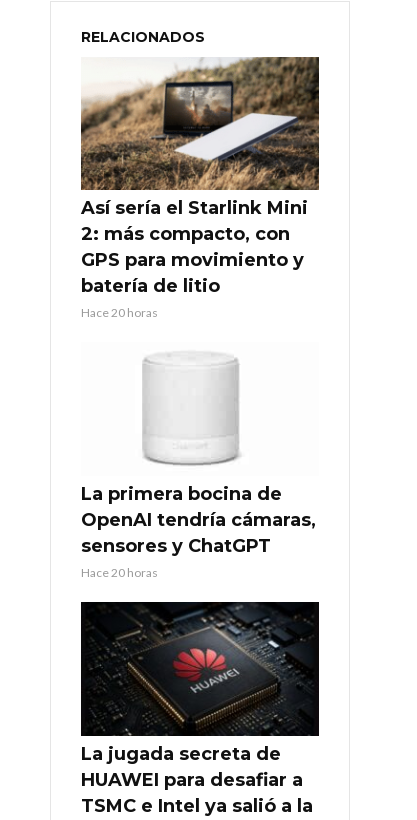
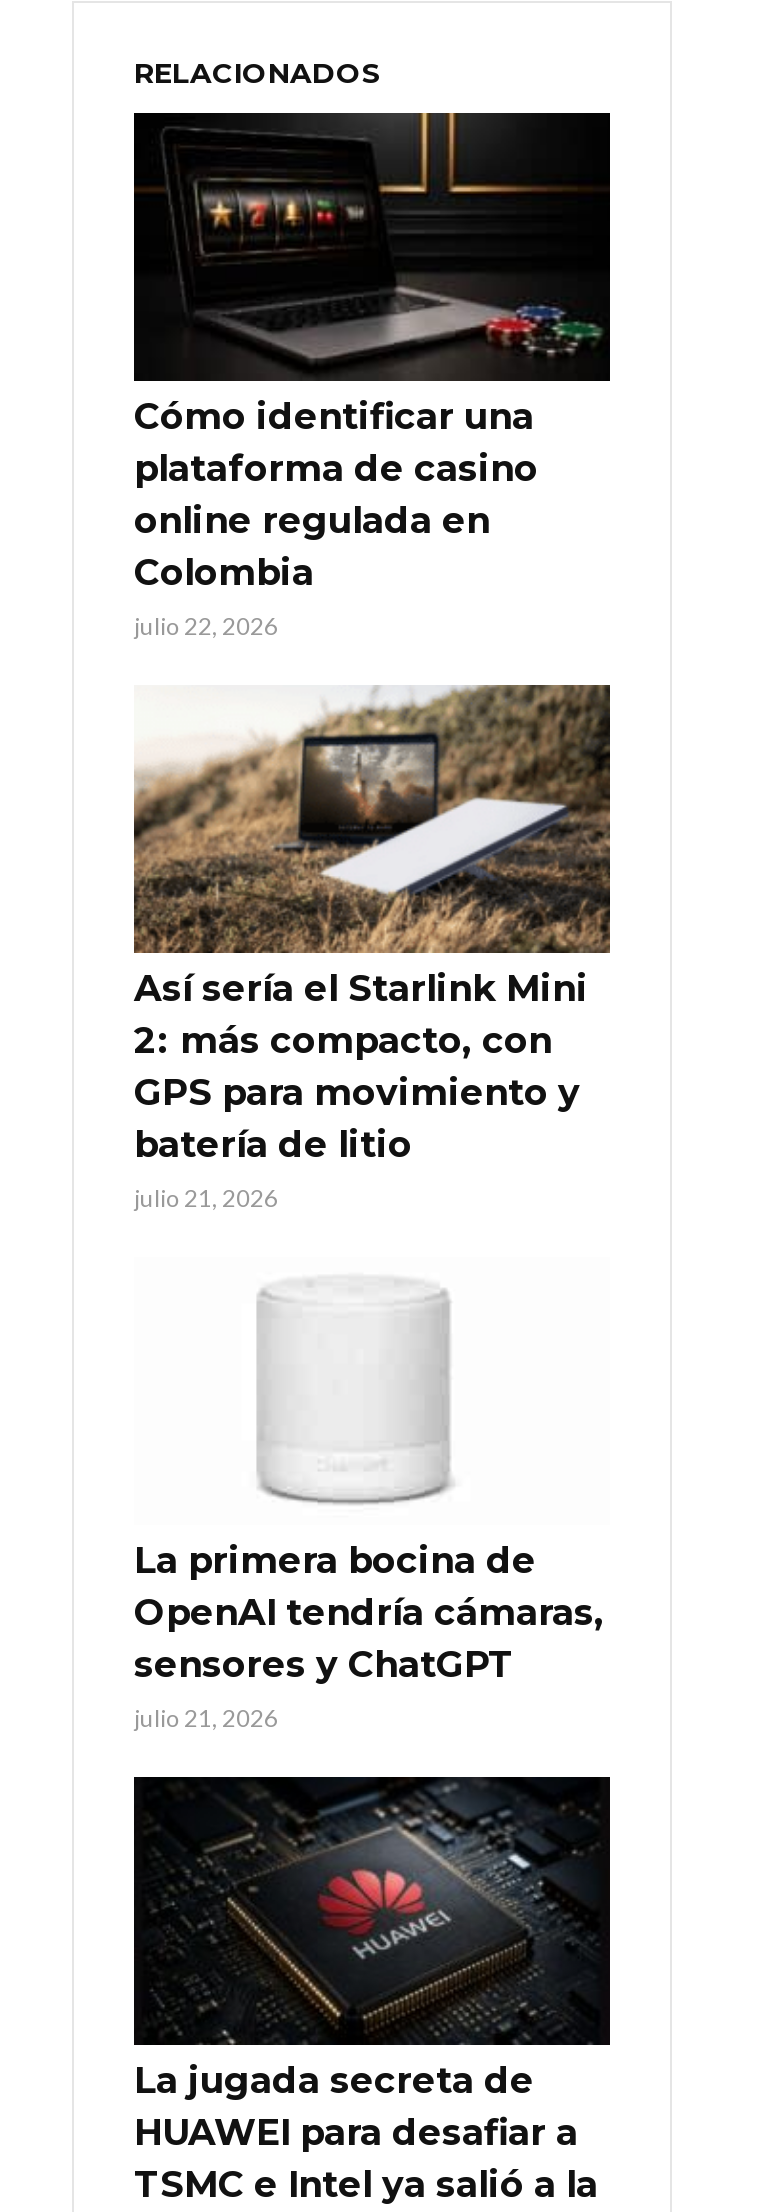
none -> [132,110,612,641] [image] | Cómo identificar una | plataforma de casino | online regulada en | Colombia | julio 22, 2026
[81,305,158,320] Hace 20 horas -> [134,1183,278,1213] julio 21, 2026
[81,565,158,580] Hace 20 horas -> [134,1702,278,1732] julio 21, 2026

